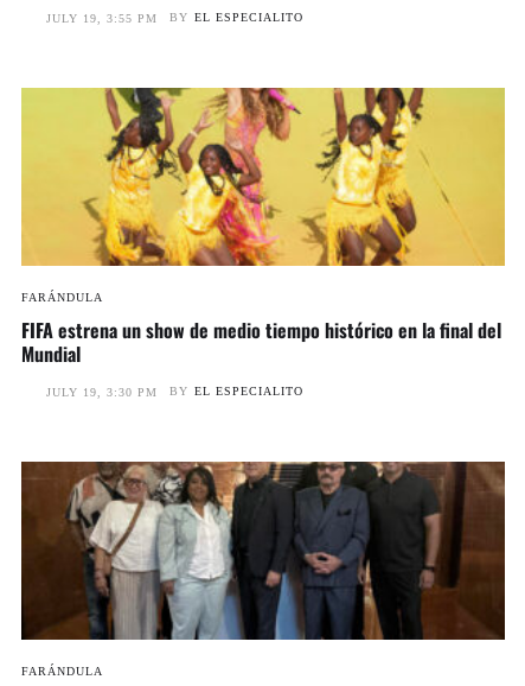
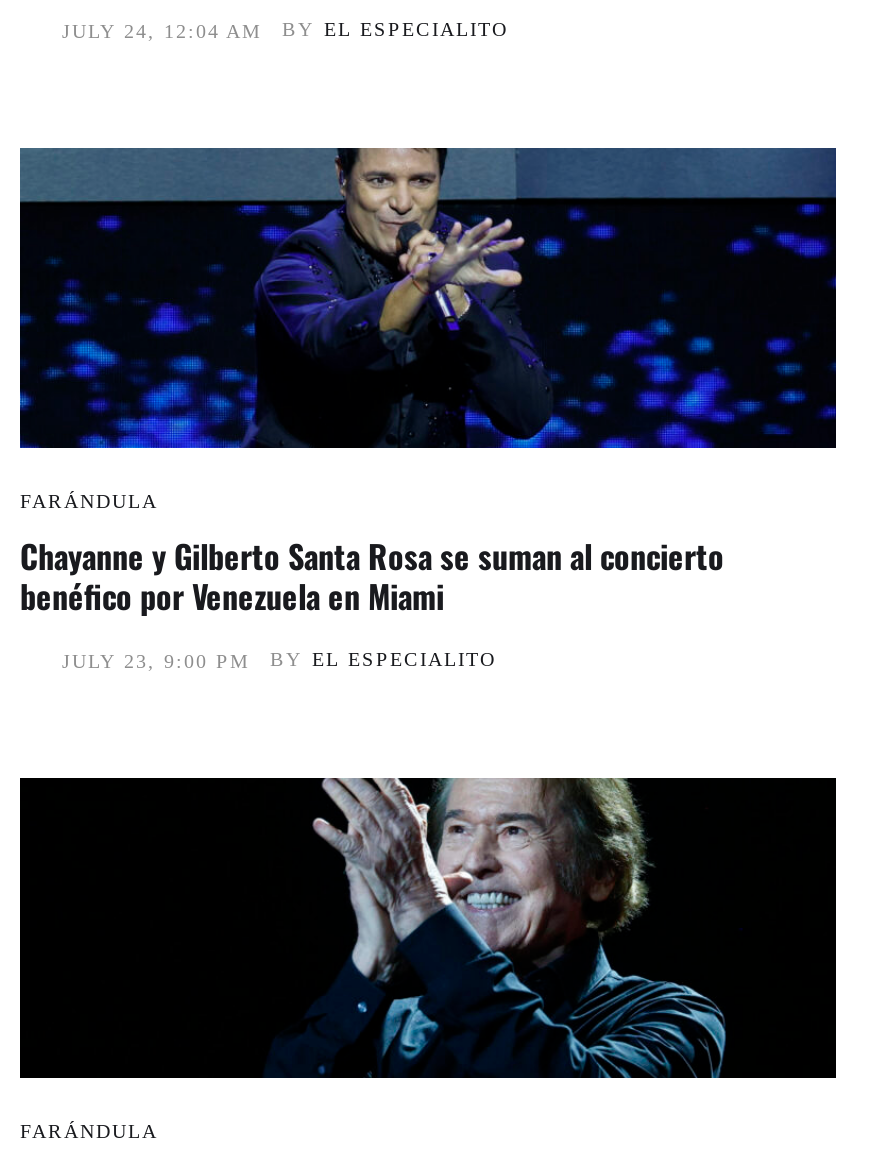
[46,11,303,25] JULY 19, 3:55 PM BY EL ESPECIALITO -> [62,19,508,43] JULY 24, 12:04 AM BY EL ESPECIALITO
[20,87,506,267] [image] -> [18,146,838,450] [image]
[21,316,501,368] FIFA estrena un show de medio tiempo histórico en la final del | Mundial -> [20,533,724,621] Chayanne y Gilberto Santa Rosa se suman al concierto | benéfico por Venezuela en Miami
[46,385,303,399] JULY 19, 3:30 PM BY EL ESPECIALITO -> [62,649,496,673] JULY 23, 9:00 PM BY EL ESPECIALITO
[21,460,506,641] [image] -> [20,776,838,1080] [image]

